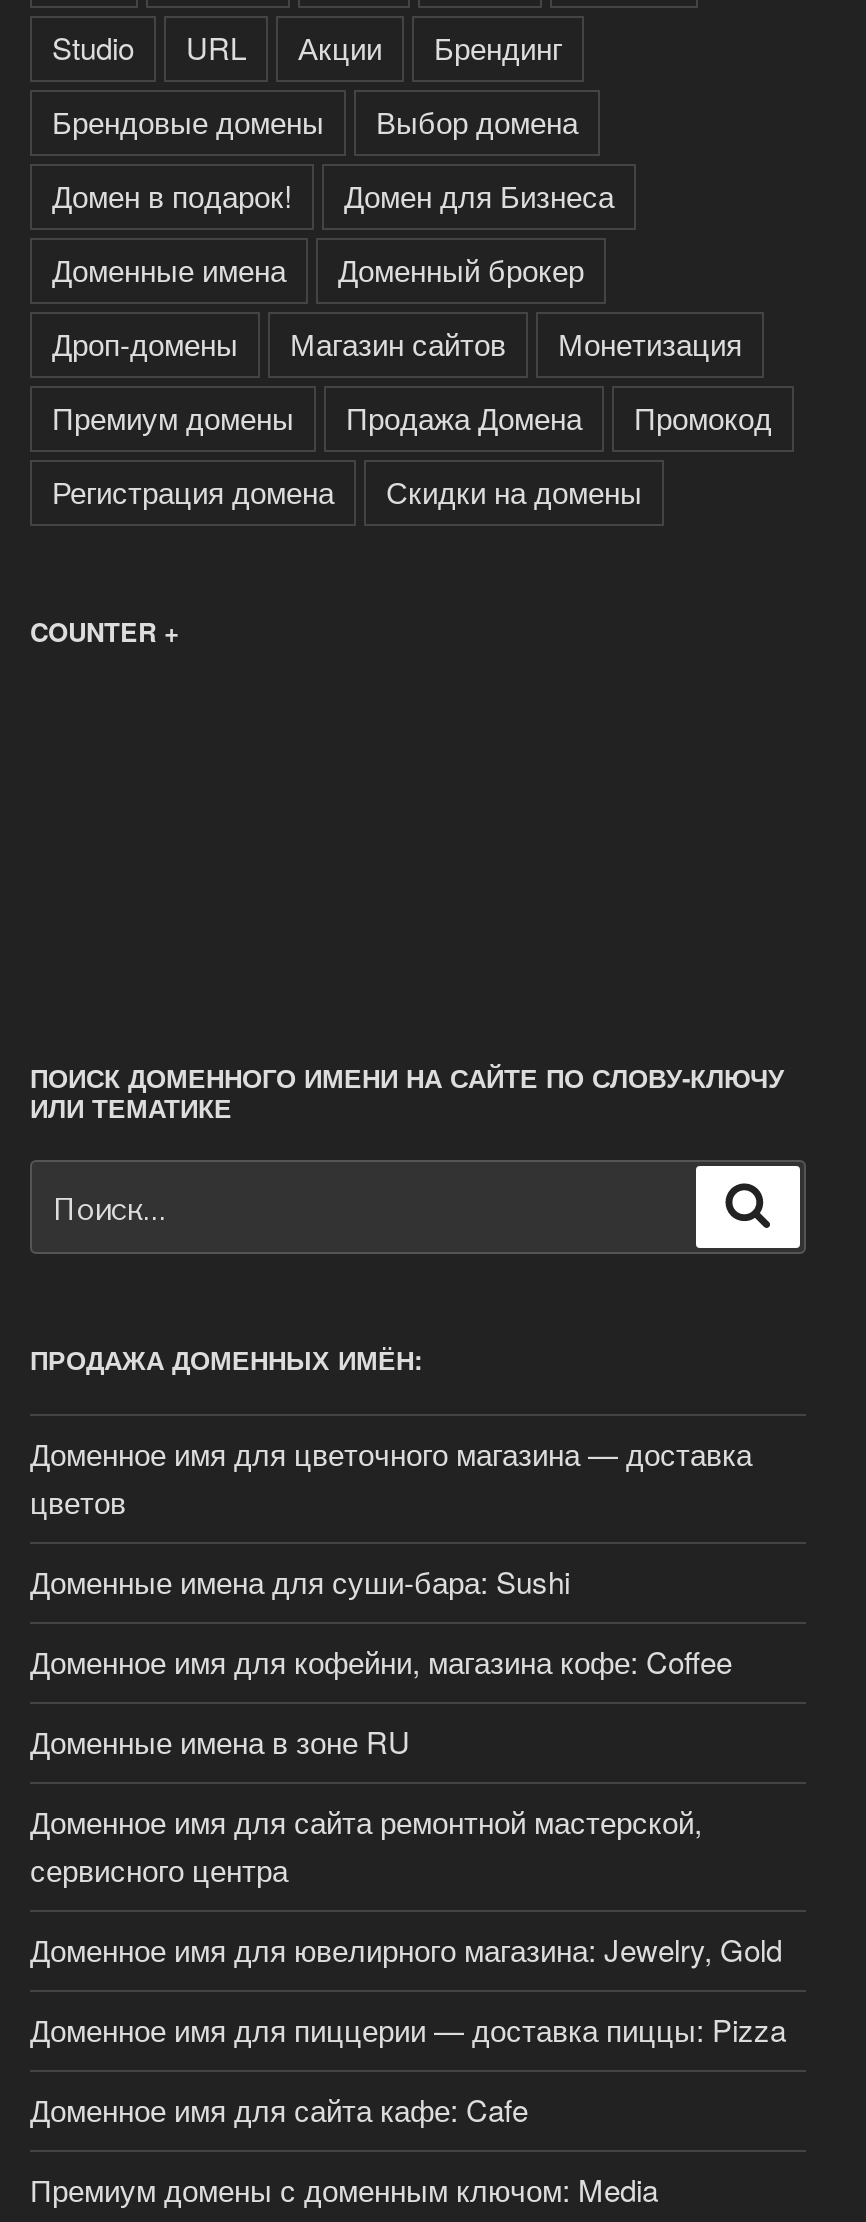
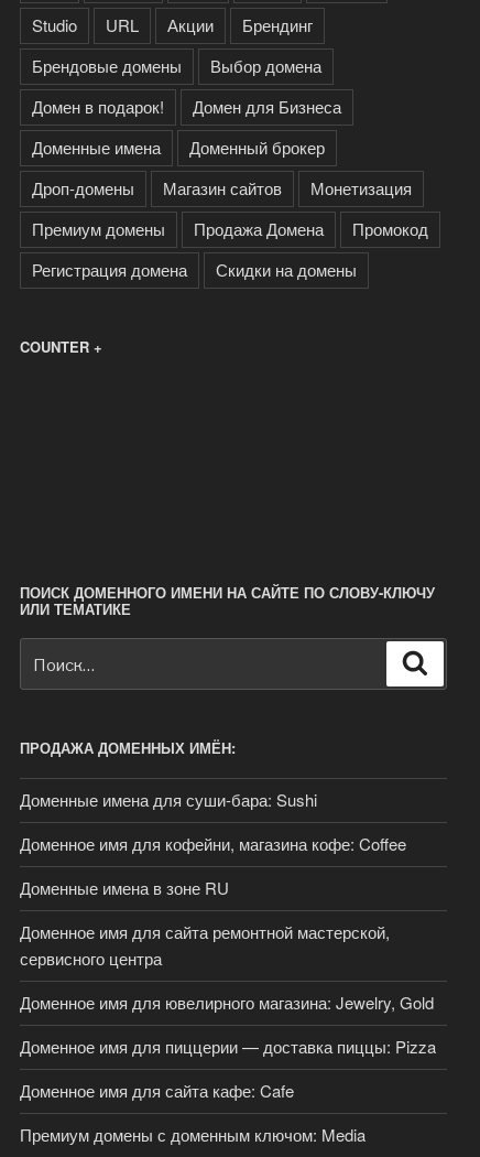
[30,1432,752,1522] Доменное имя для цветочного магазина — доставка | цветов -> none

